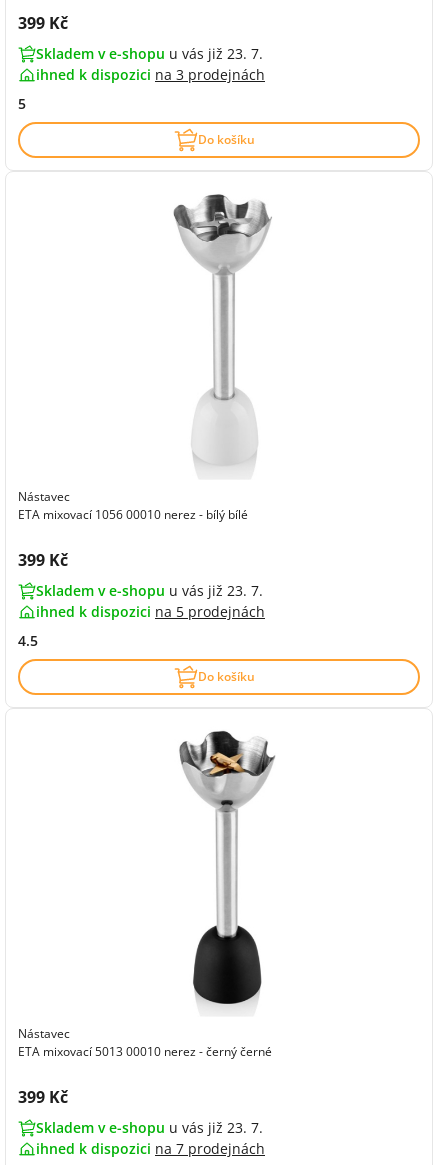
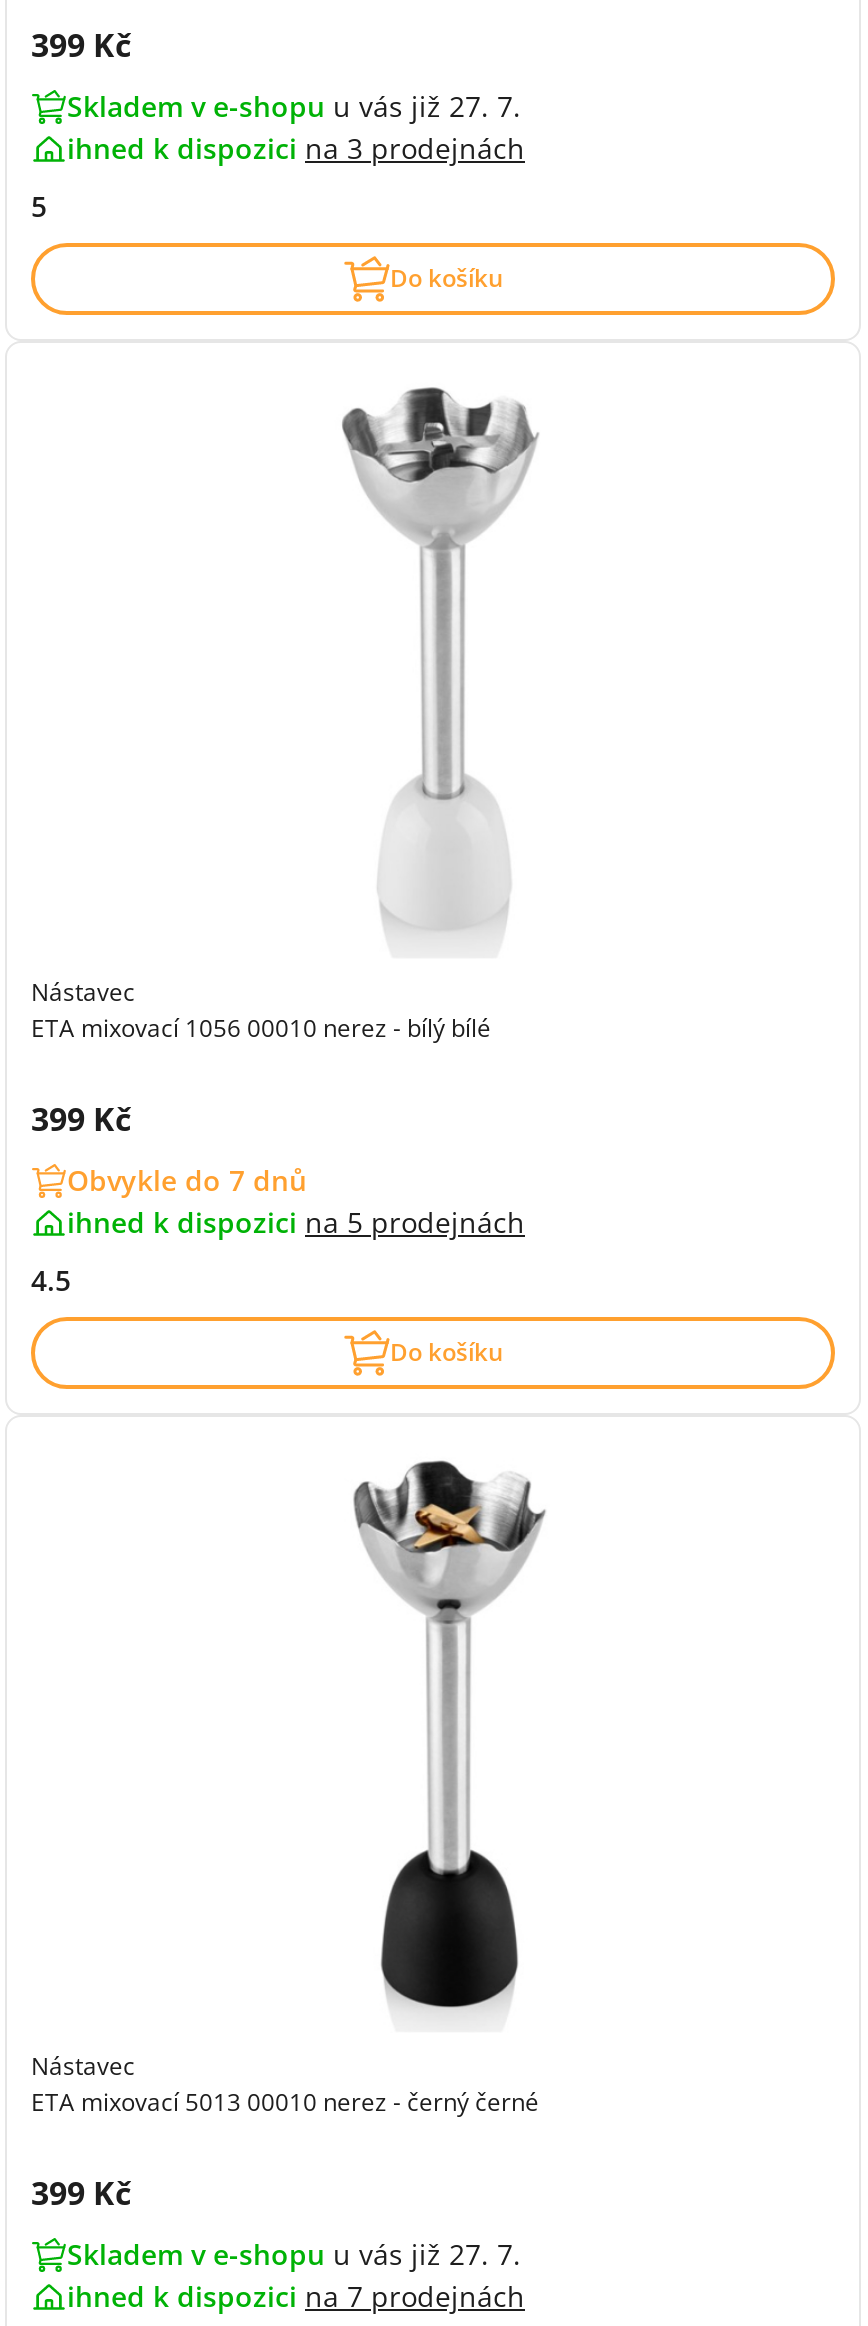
[36,44,263,63] Skladem v e-shopu u vás již 23. 7. -> [67,87,521,125] Skladem v e-shopu u vás již 27. 7.
[36,581,263,600] Skladem v e-shopu u vás již 23. 7. -> [67,1161,307,1199] Obvykle do 7 dnů
[36,1118,263,1137] Skladem v e-shopu u vás již 23. 7. -> [67,2235,521,2273] Skladem v e-shopu u vás již 27. 7.

